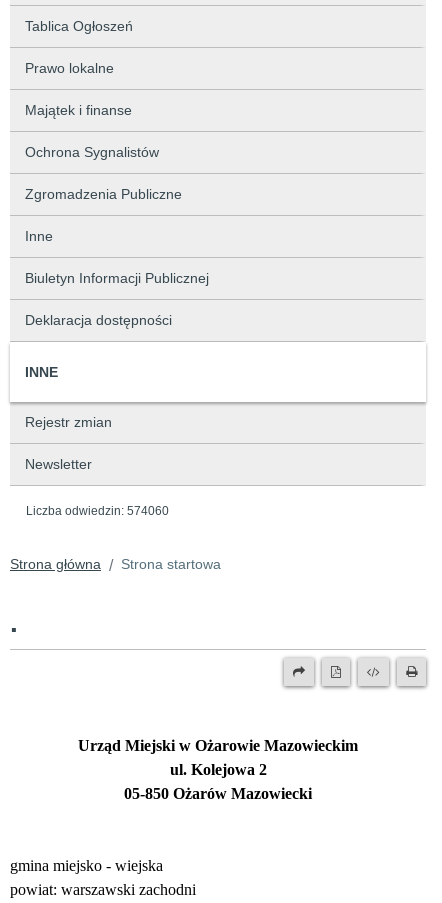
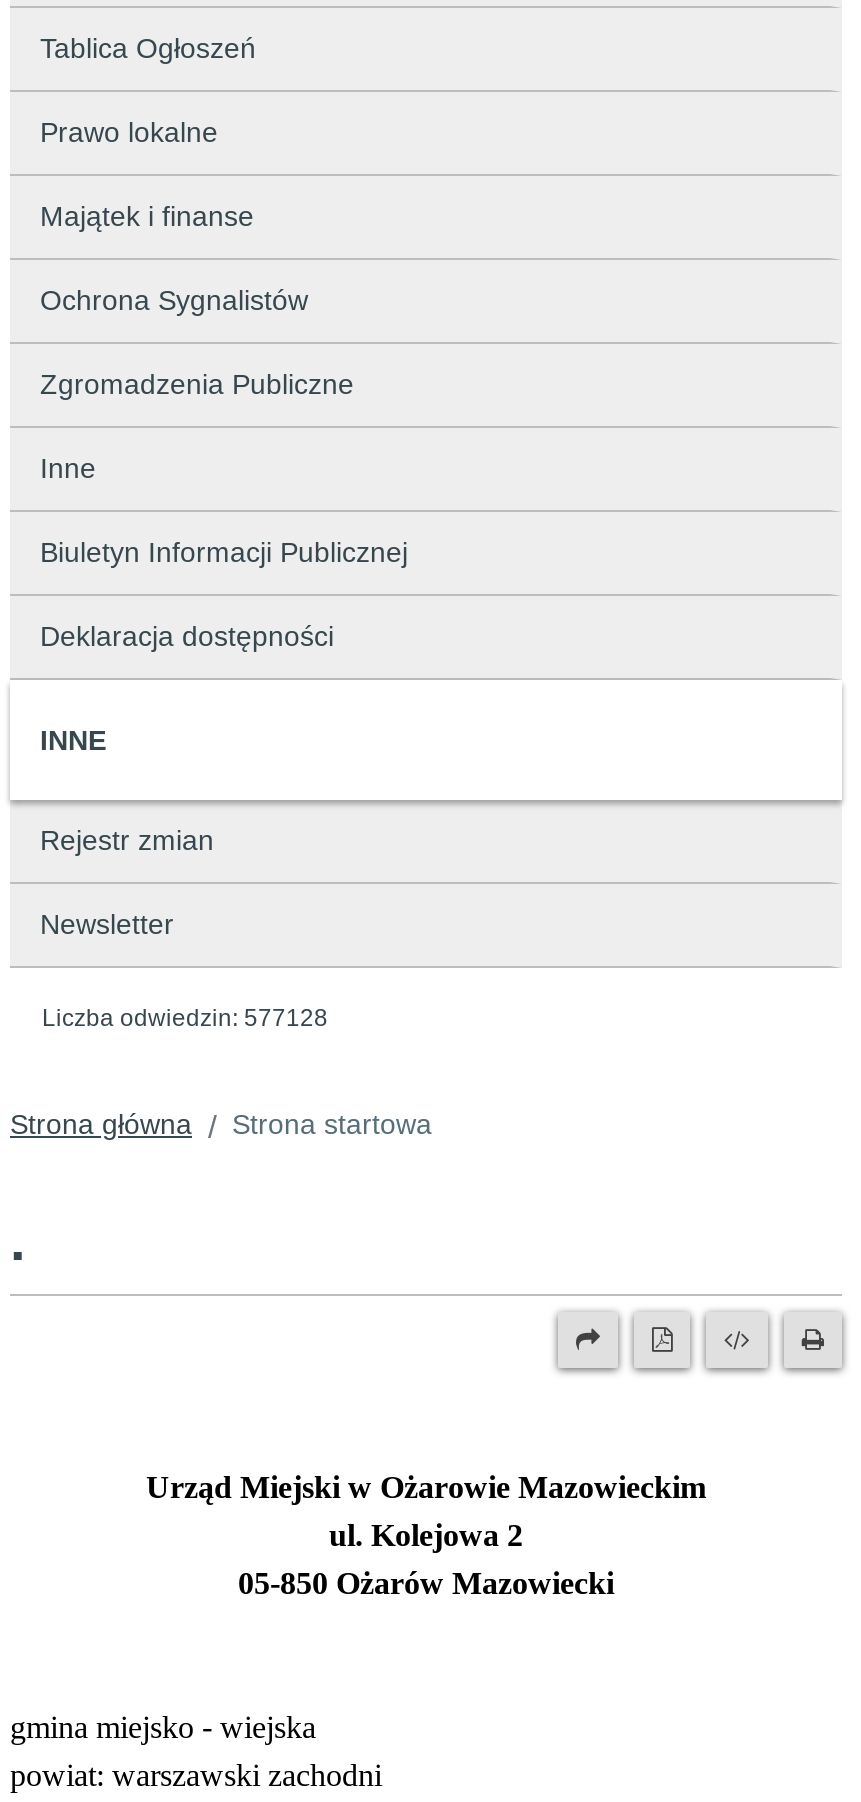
[26,504,169,518] Liczba odwiedzin: 574060 -> [42,1004,328,1032] Liczba odwiedzin: 577128

